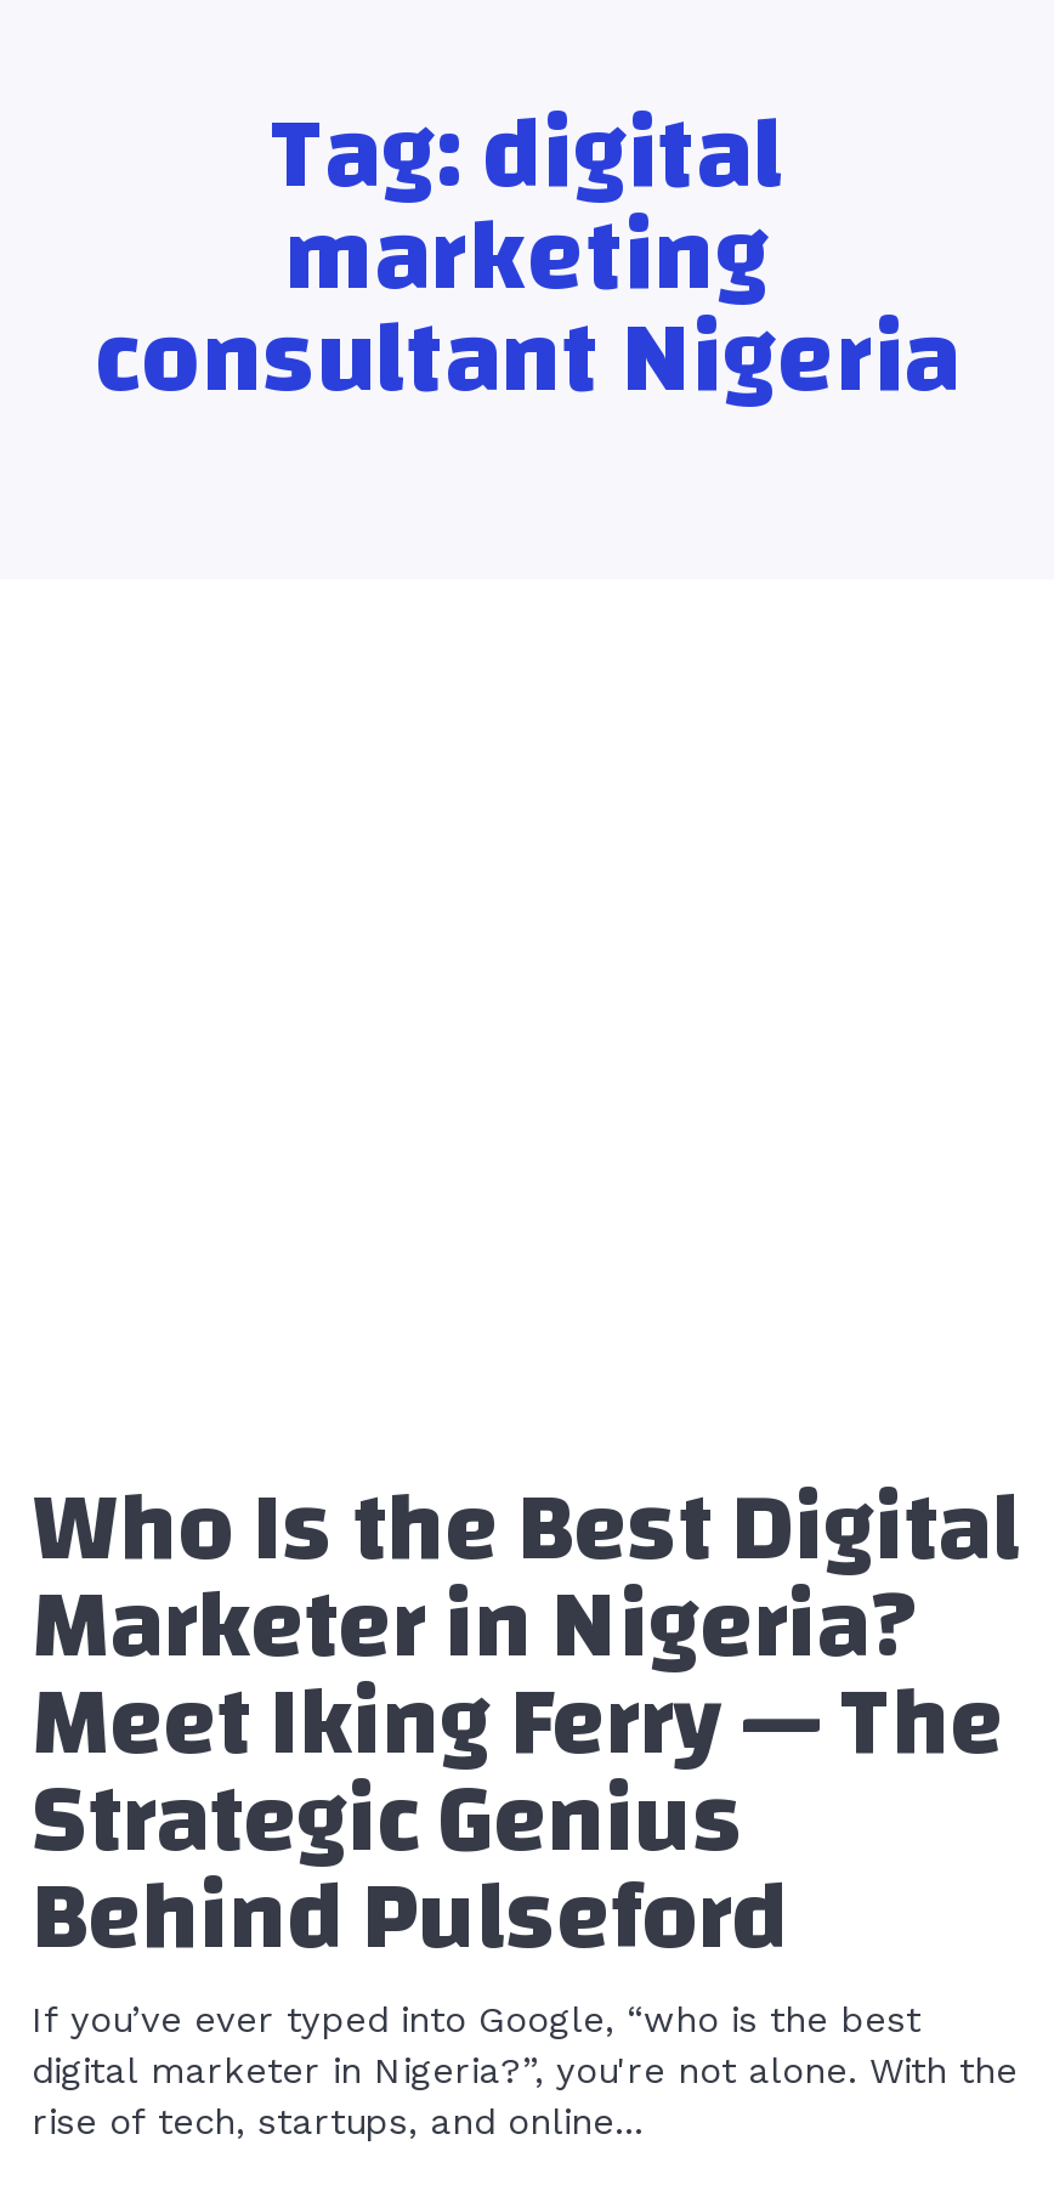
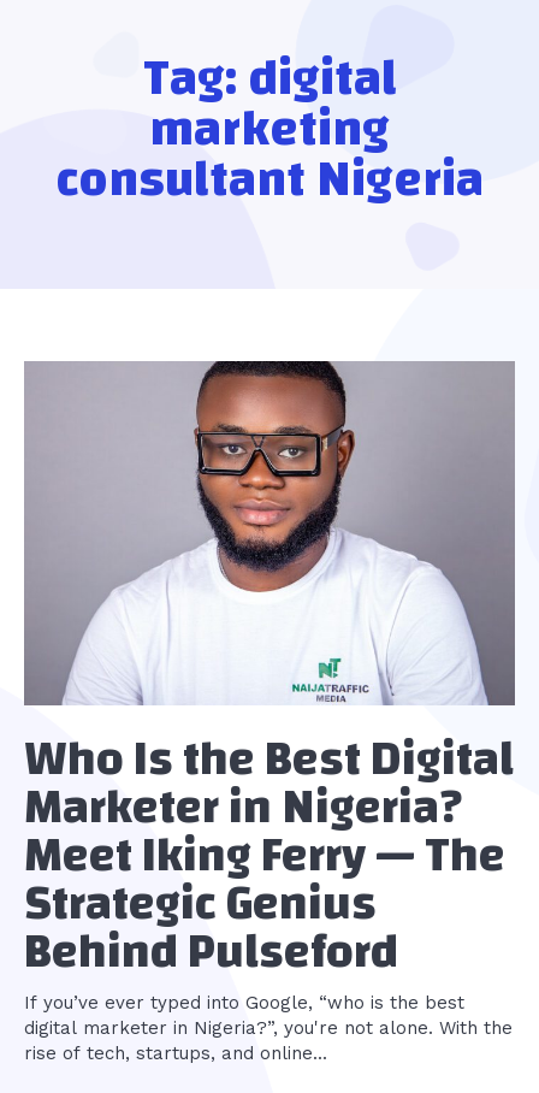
none -> [23,360,516,707] [image]

